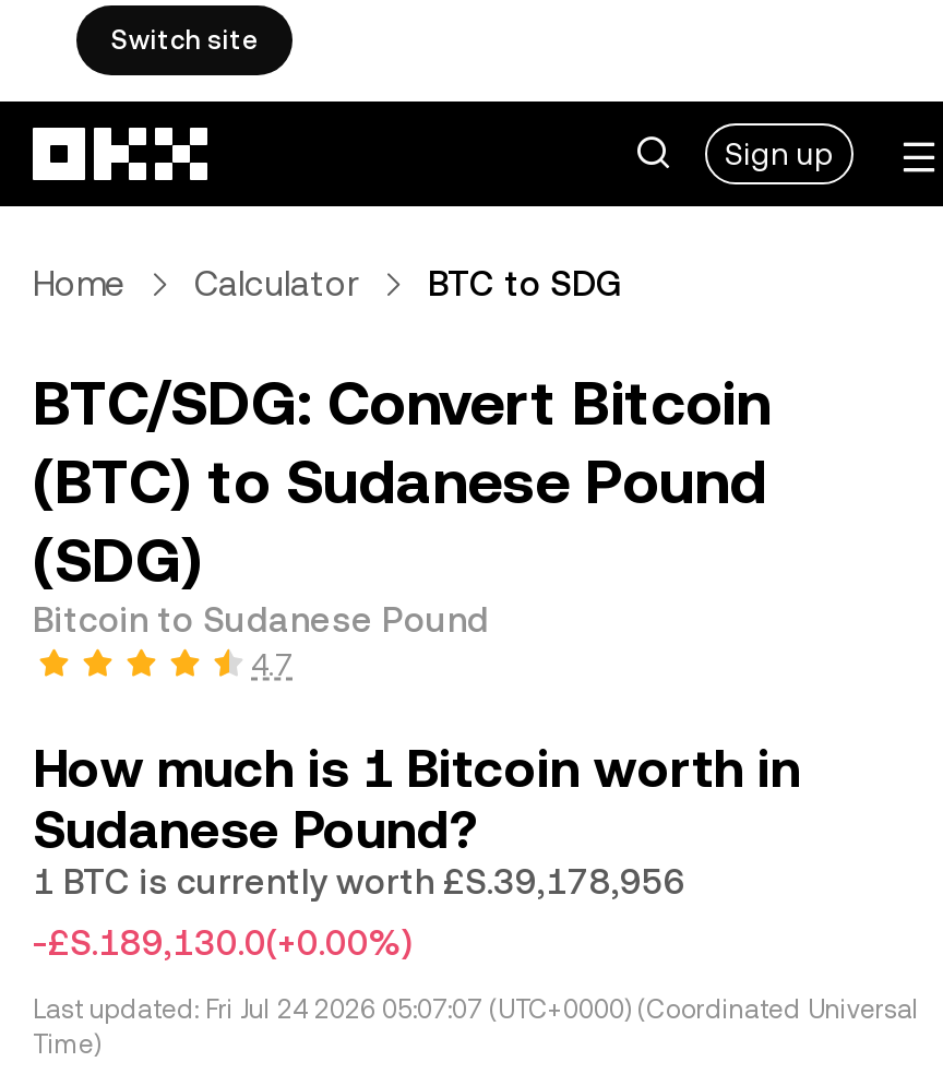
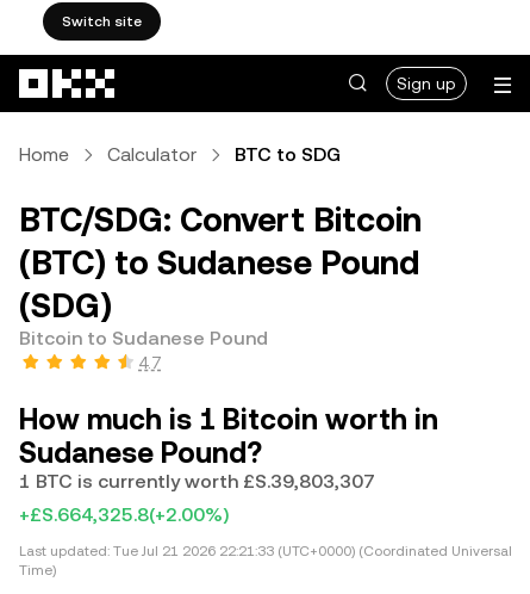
[33,861,685,903] 1 BTC is currently worth £S.39,178,956 -> [19,470,375,493] 1 BTC is currently worth £S.39,803,307
[33,922,413,964] -£S.189,130.0(+0.00%) -> [19,503,229,526] +£S.664,325.8(+2.00%)
[33,994,919,1025] Last updated: Fri Jul 24 2026 05:07:07 (UTC+0000) (Coordinated Universal -> [19,543,512,559] Last updated: Tue Jul 21 2026 22:21:33 (UTC+0000) (Coordinated Universal

